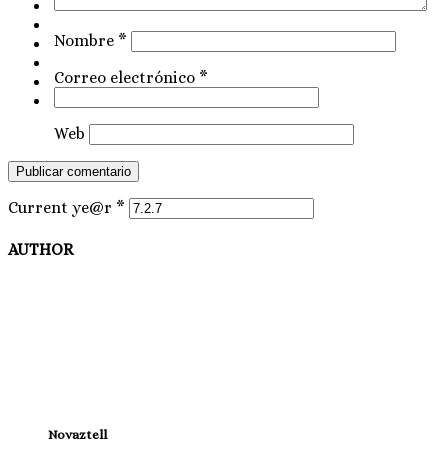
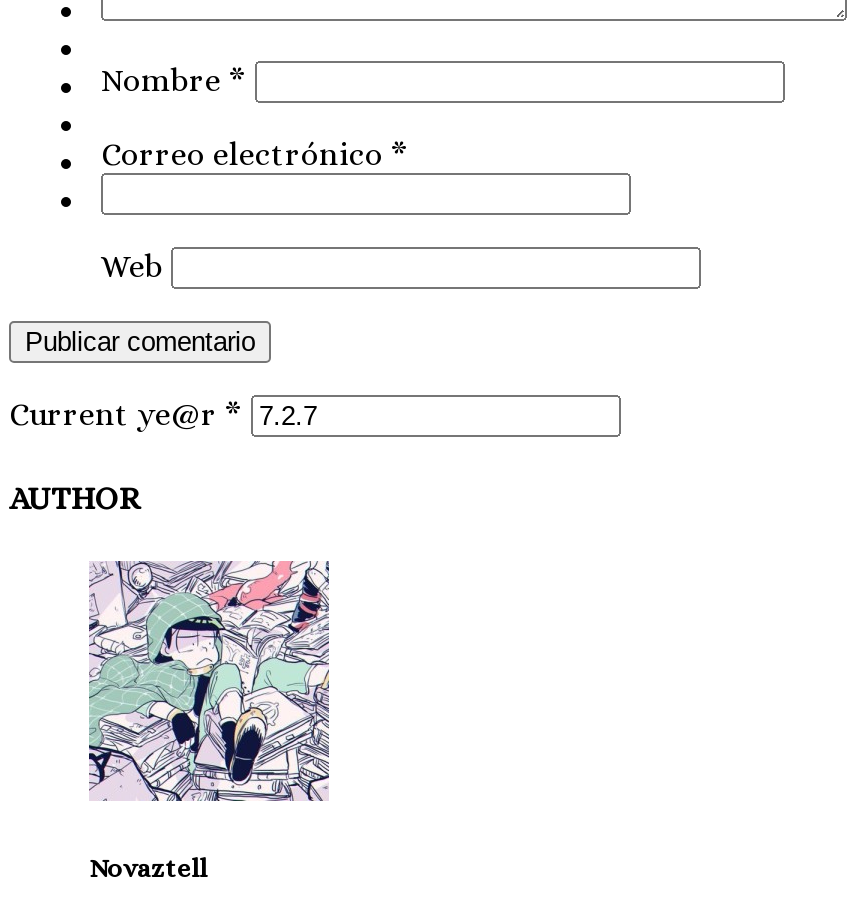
none -> [87,559,331,803] [image]

